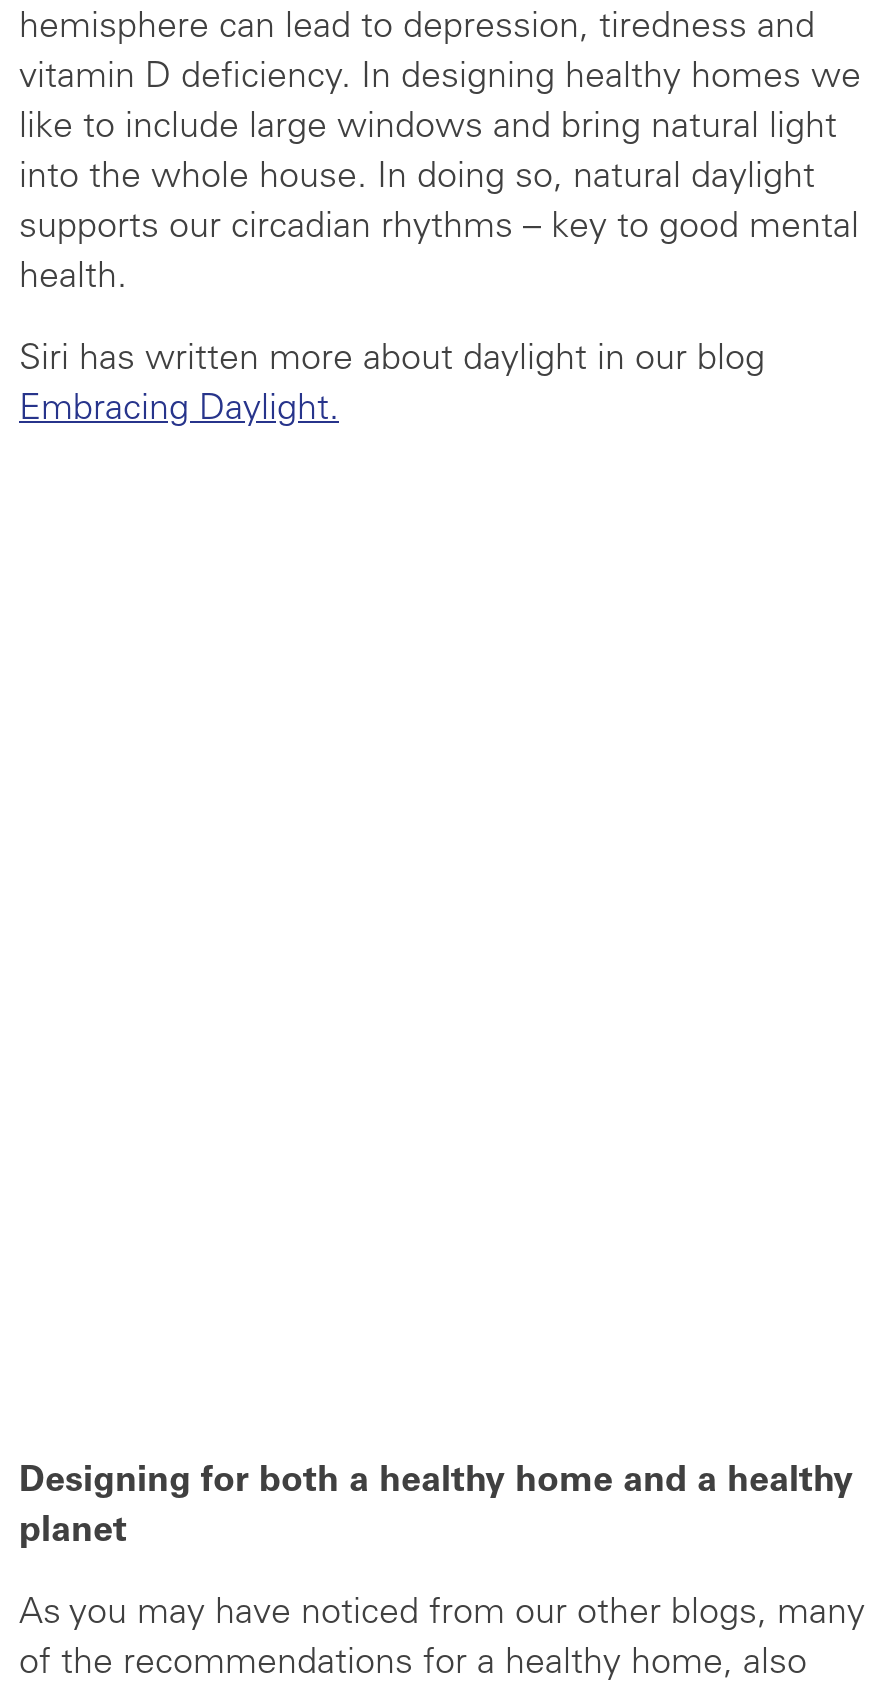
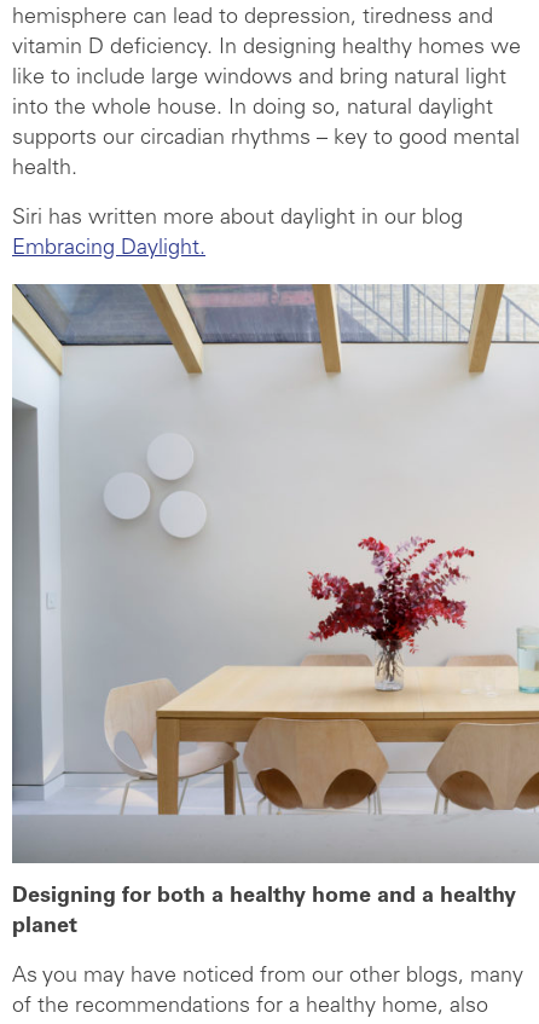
none -> [11,283,535,864] [image]

